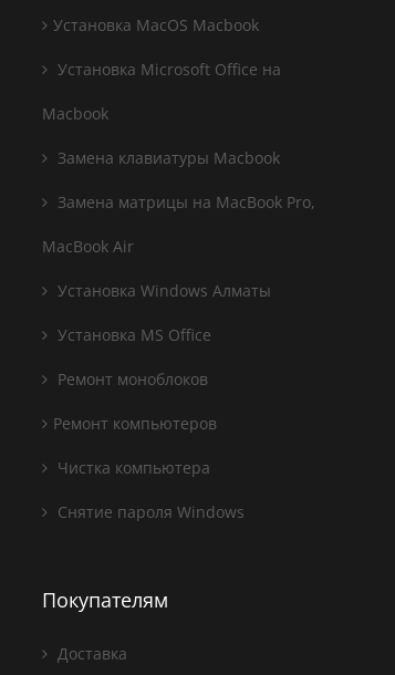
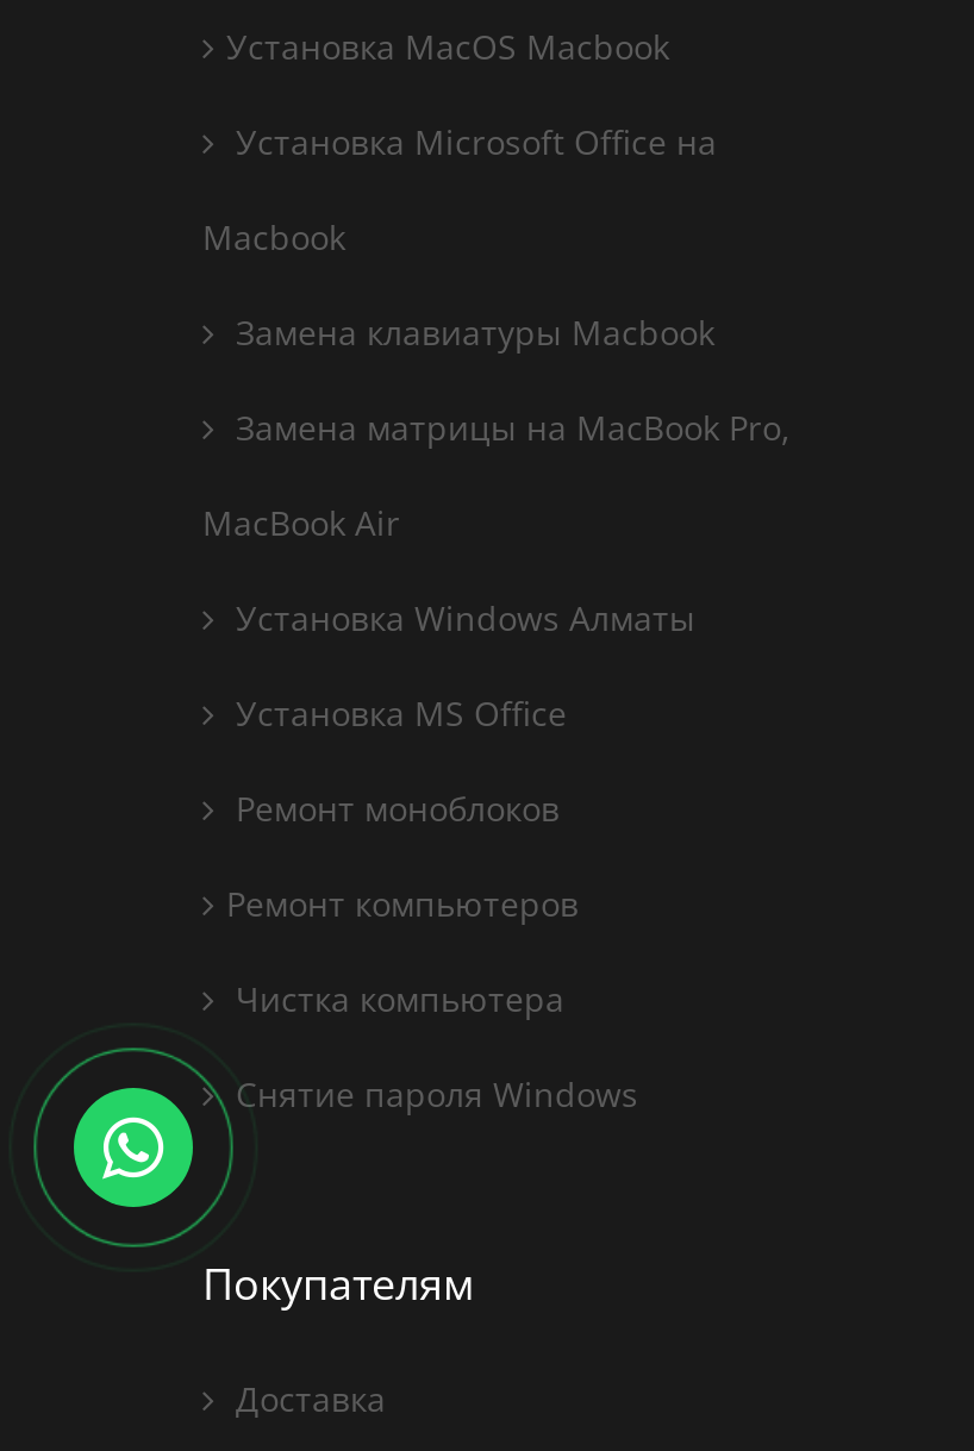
none -> [31,1045,236,1250] [image]

